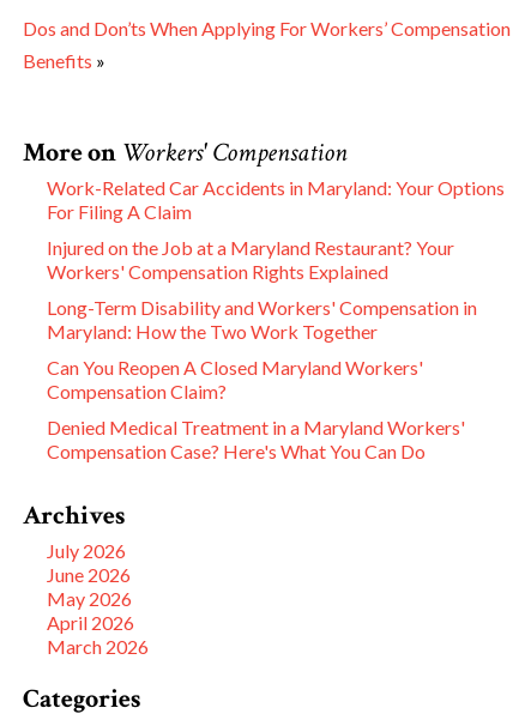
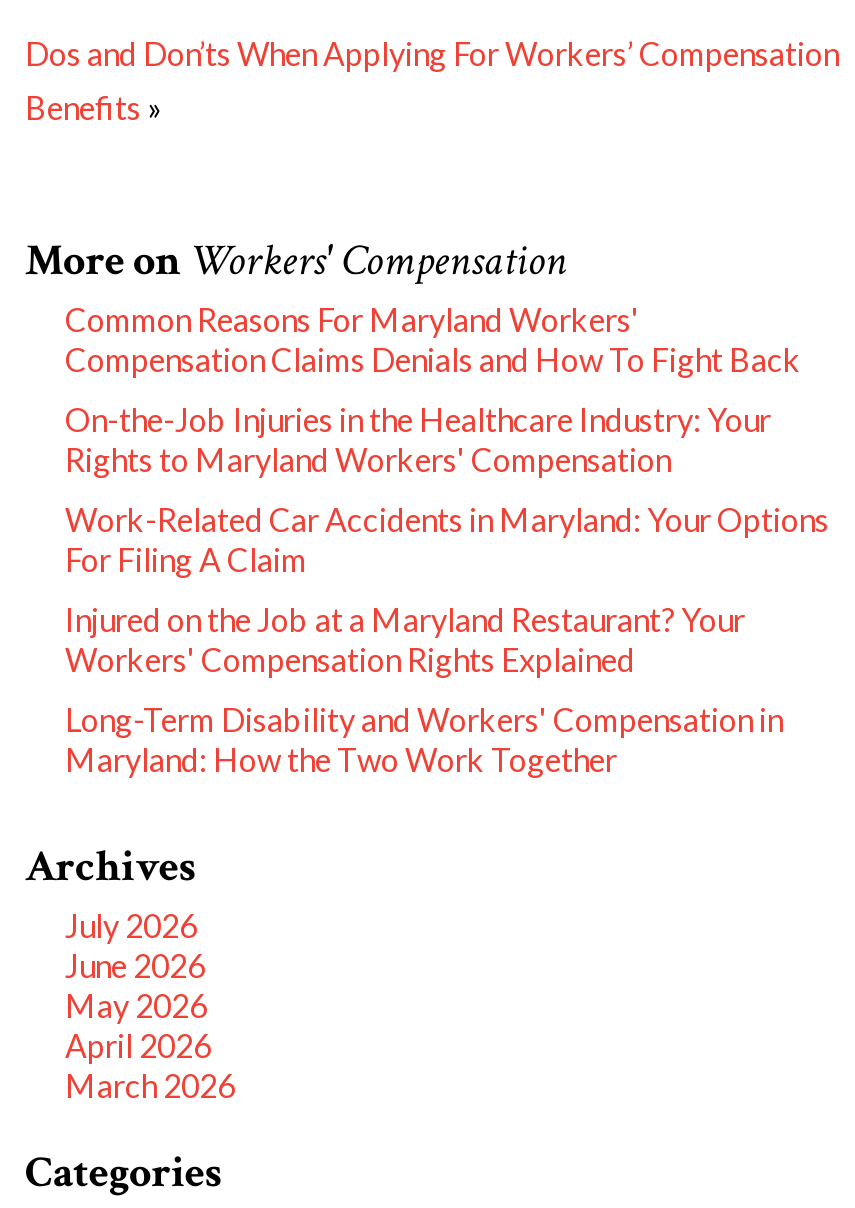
none -> [65,300,801,478] Common Reasons For Maryland Workers' | Compensation Claims Denials and How To Fight Back | On-the-Job Injuries in the Healthcare Industry: Your | Rights to Maryland Workers' Compensation
moved [47,176,505,343] -> [65,500,829,778]: Work-Related Car Accidents in Maryland: Your Options | For Filing A Claim | Injured on the Job at a Maryland Restaurant? Your | Workers' Compensation Rights Explained | Long-Term Disability and Workers' Compensation in | Maryland: How the Two Work Together
[47,356,465,463] Can You Reopen A Closed Maryland Workers' | Compensation Claim? | Denied Medical Treatment in a Maryland Workers' | Compensation Case? Here's What You Can Do -> none

